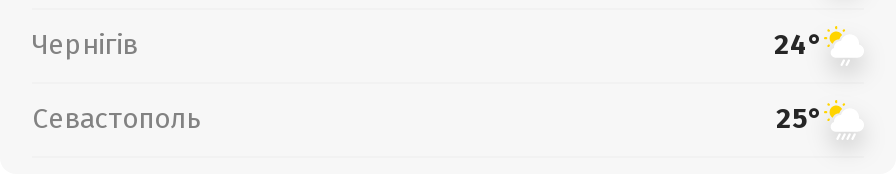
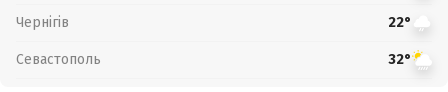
[774,28,824,62] 24° -> [388,14,412,31] 22°
[776,102,824,136] 25° -> [388,51,412,68] 32°

